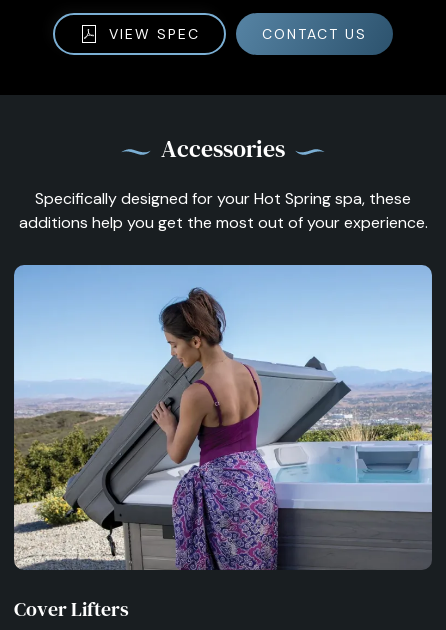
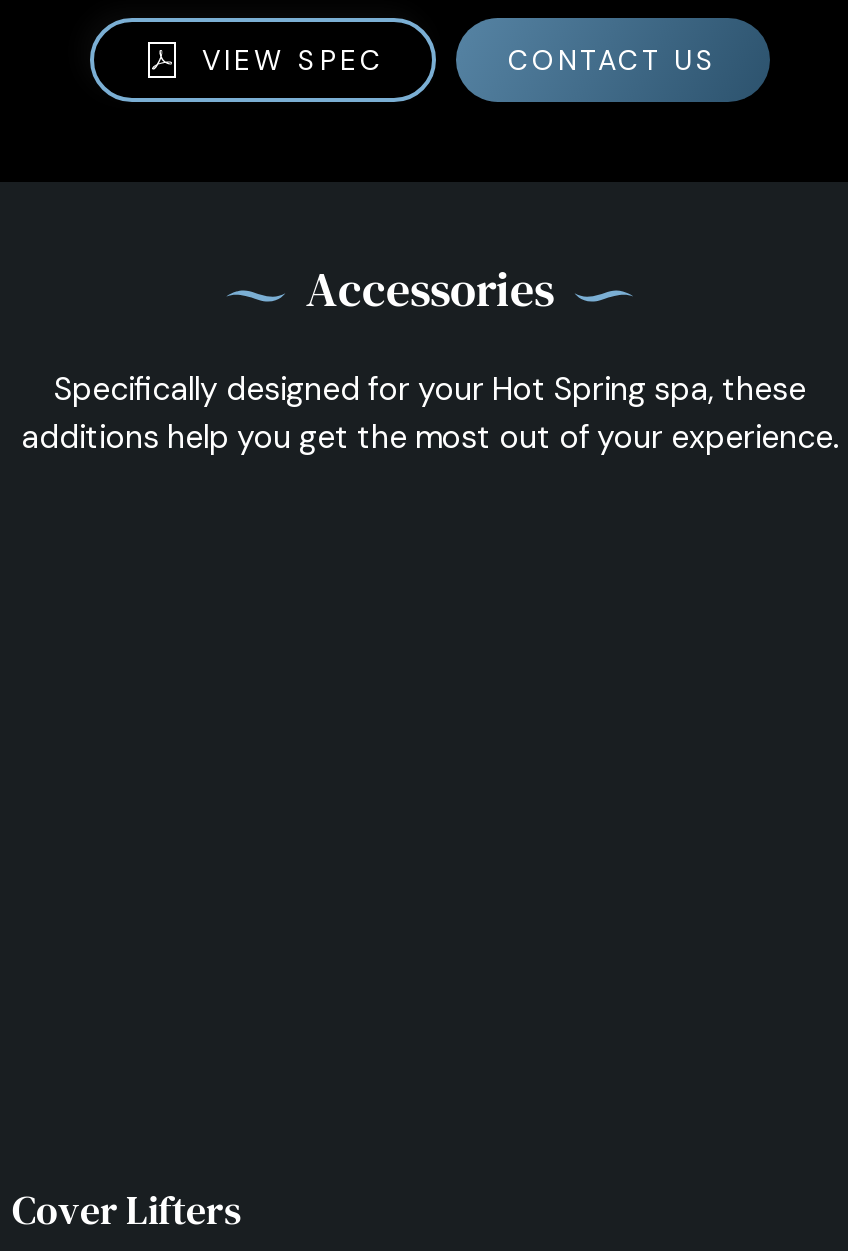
[13,264,433,571] [image] -> none

